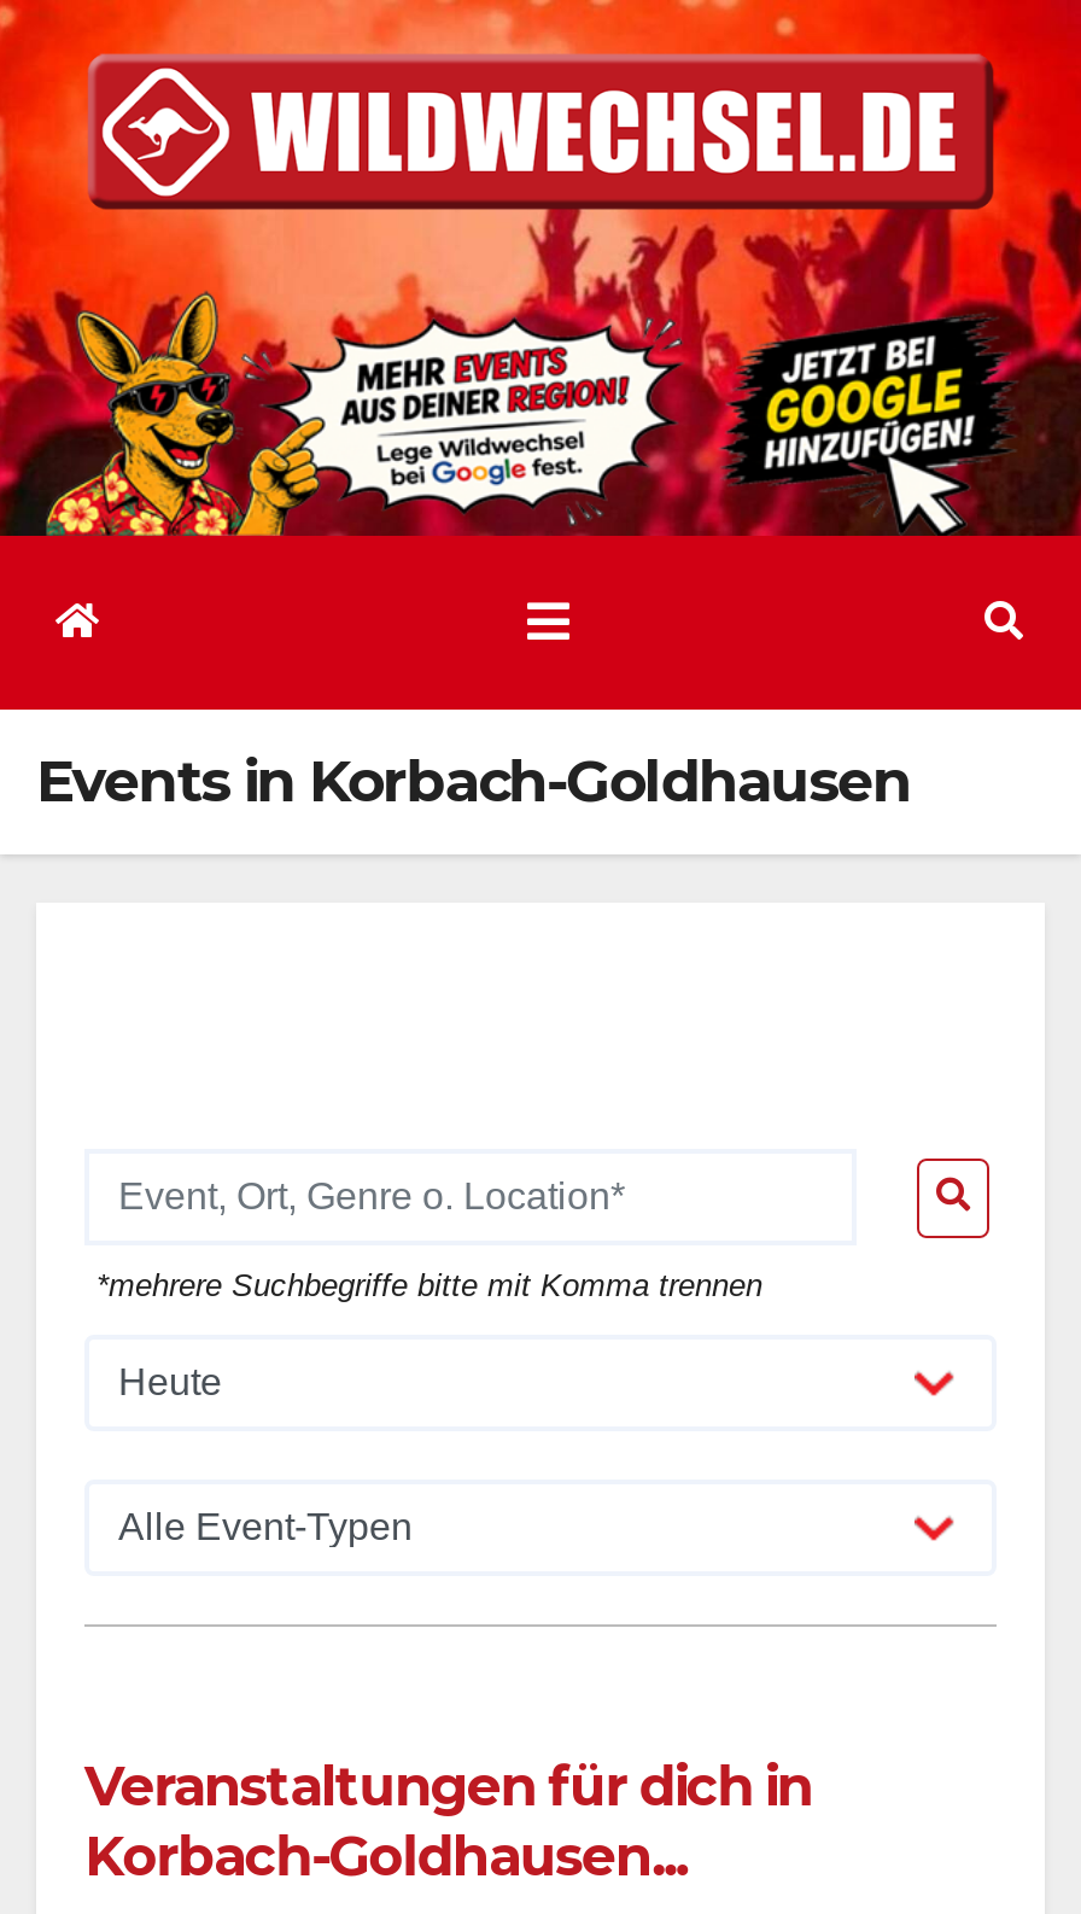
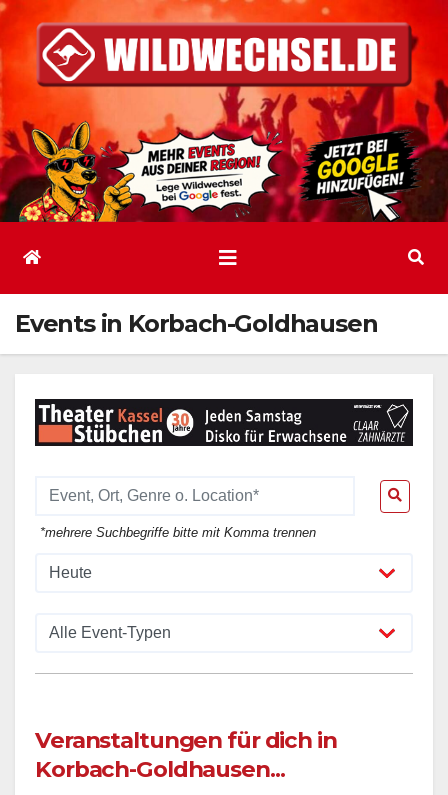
none -> [34,398,414,447] [image]

